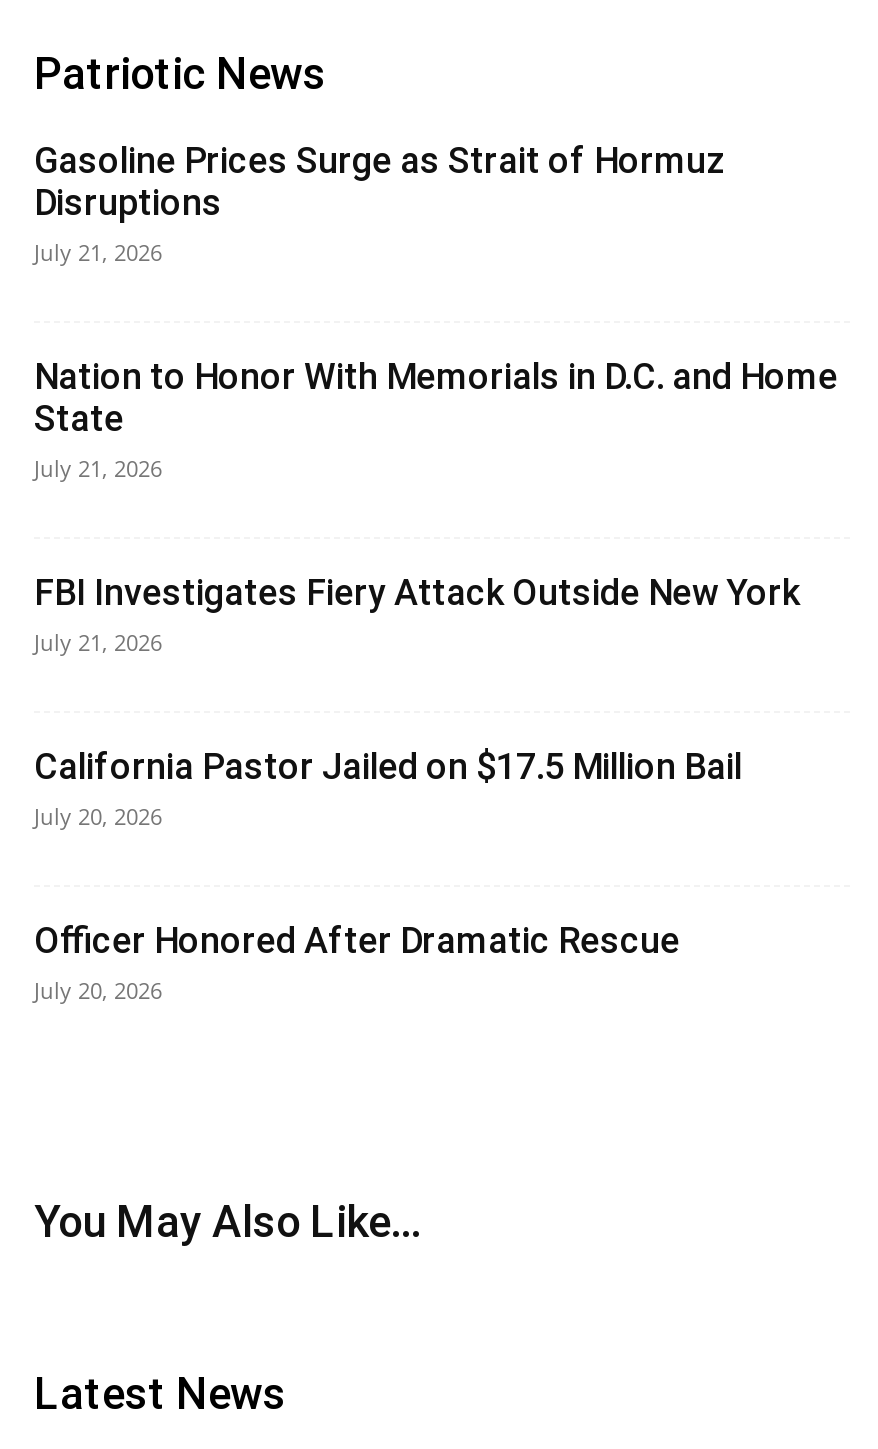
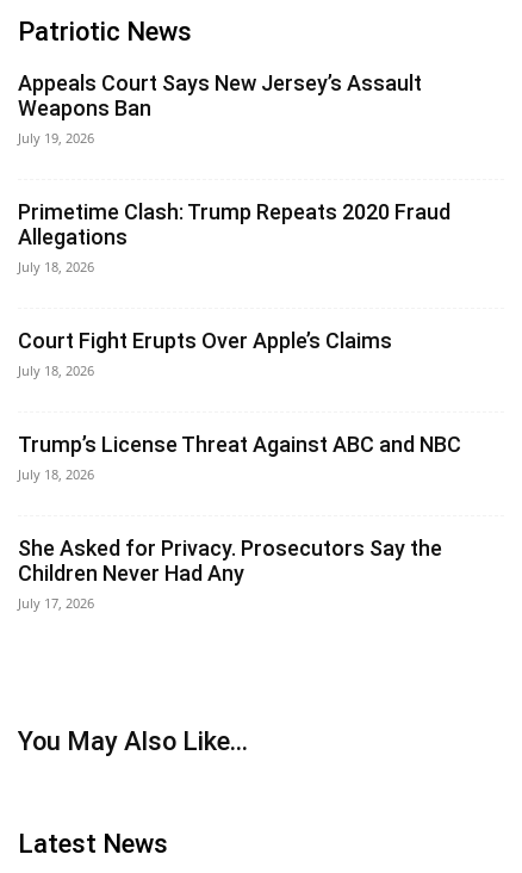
[34,138,724,266] Gasoline Prices Surge as Strait of Hormuz | Disruptions | July 21, 2026 -> [18,70,422,146] Appeals Court Says New Jersey’s Assault | Weapons Ban | July 19, 2026
[34,354,838,482] Nation to Honor With Memorials in D.C. and Home | State | July 21, 2026 -> [18,199,450,275] Primetime Clash: Trump Repeats 2020 Fraud | Allegations | July 18, 2026
[34,570,800,656] FBI Investigates Fiery Attack Outside New York | July 21, 2026 -> [18,327,392,379] Court Fight Erupts Over Apple’s Claims | July 18, 2026
[34,744,742,830] California Pastor Jailed on $17.5 Million Bail | July 20, 2026 -> [18,431,461,482] Trump’s License Threat Against ABC and NBC | July 18, 2026
[34,918,680,1004] Officer Honored After Dramatic Rescue | July 20, 2026 -> [18,535,442,611] She Asked for Privacy. Prosecutors Say the | Children Never Had Any | July 17, 2026

